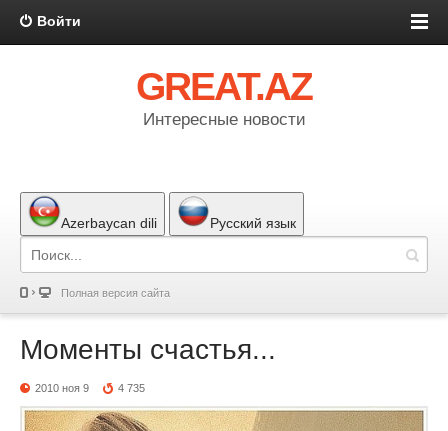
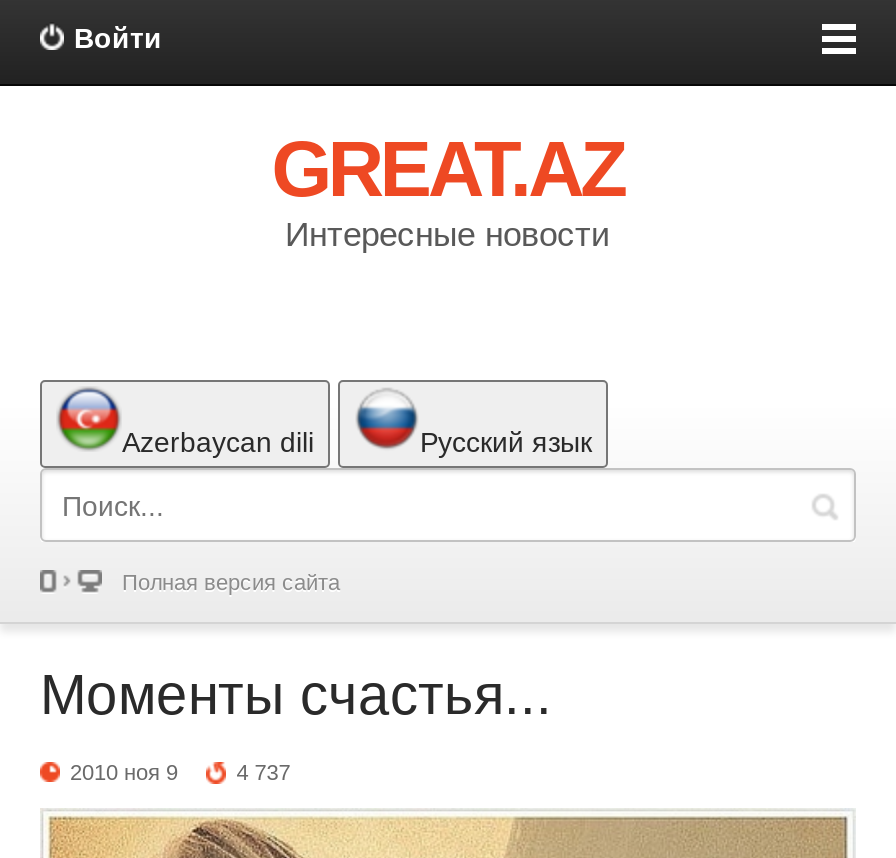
[118,382,145,394] 4 735 -> [236,760,290,784] 4 737

